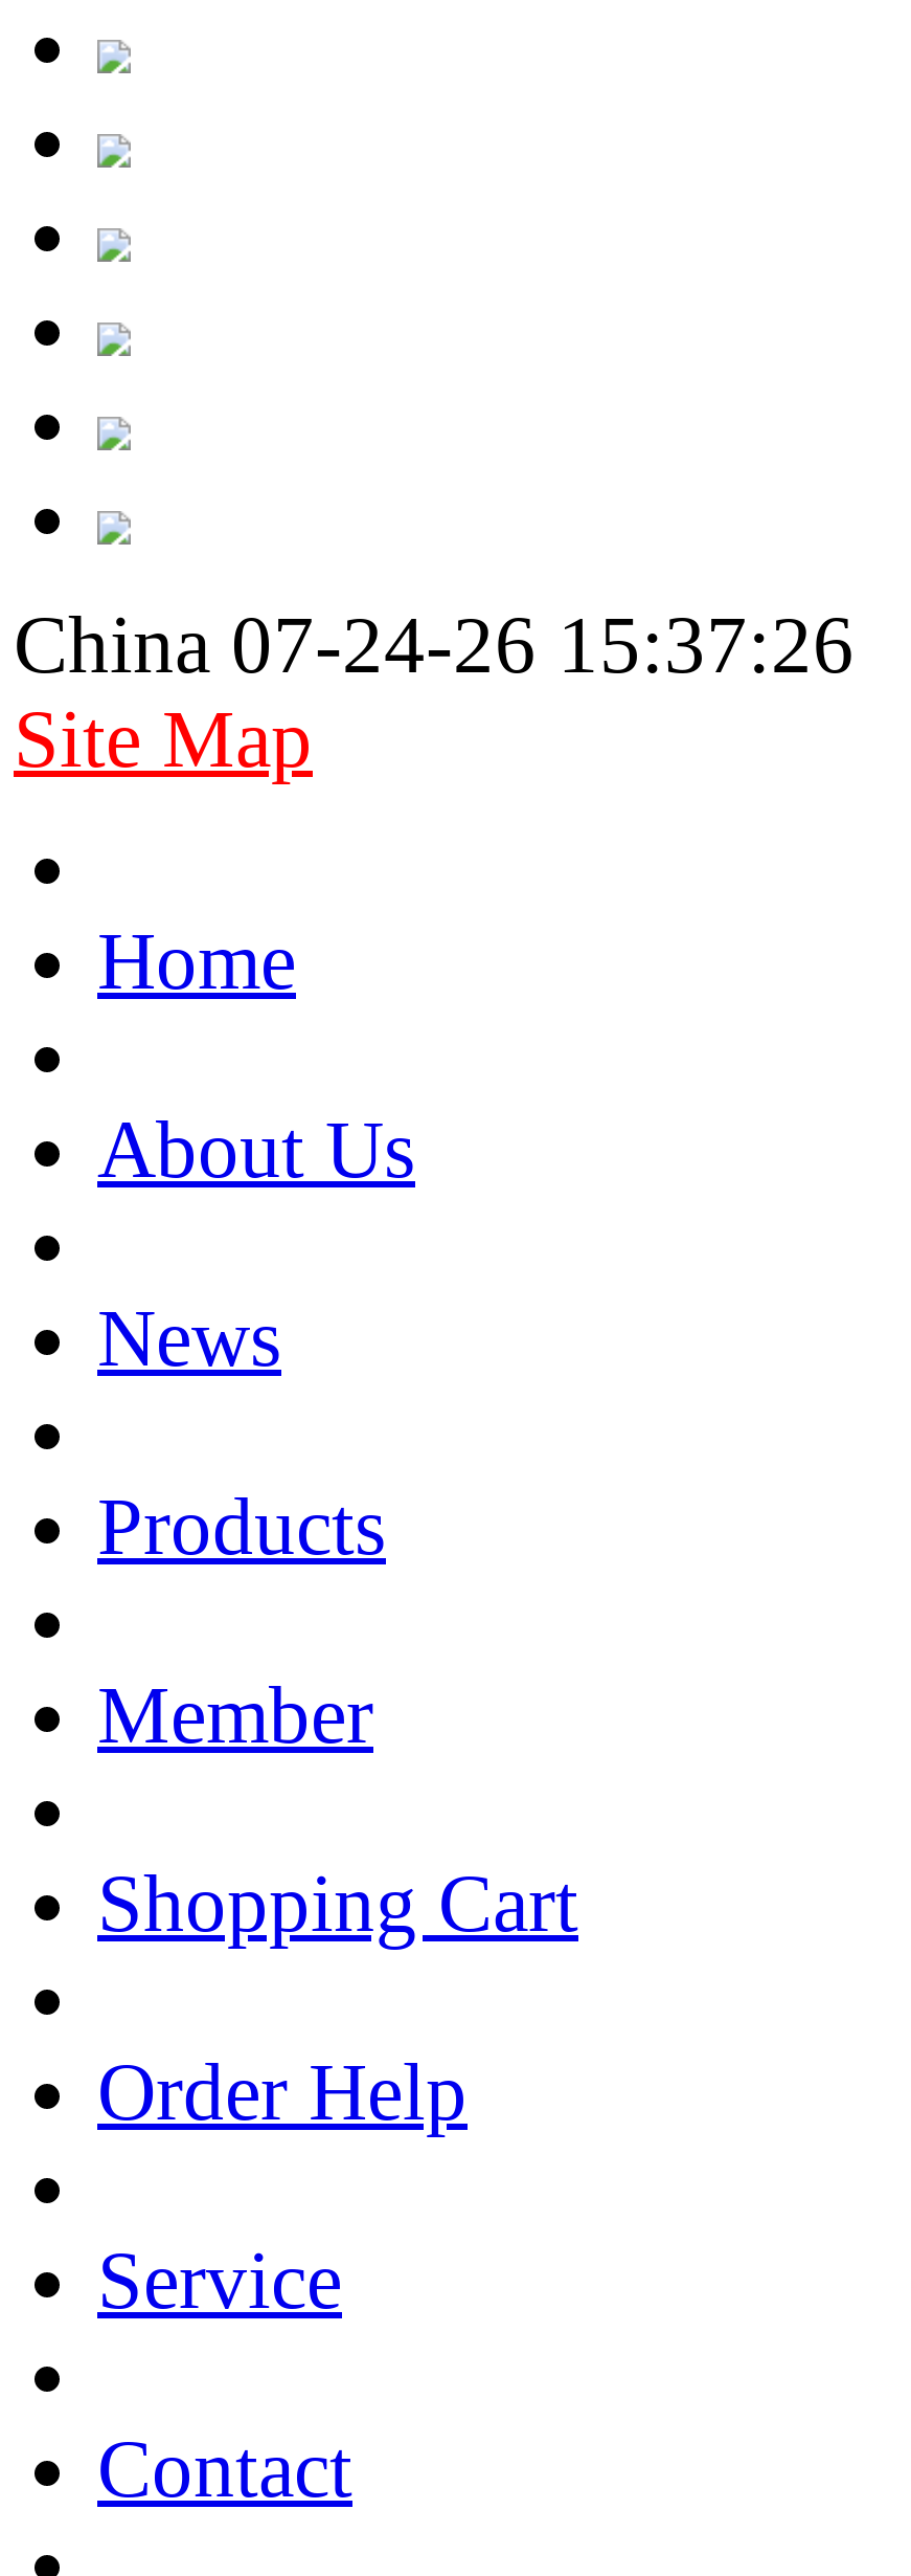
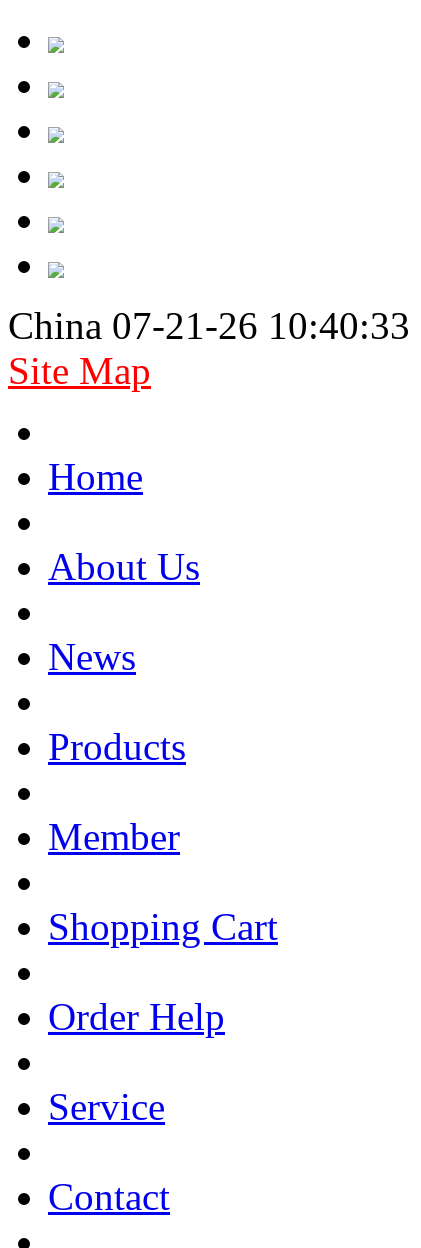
[14,599,855,689] China 07-24-26 15:37:26 -> [8,304,410,347] China 07-21-26 10:40:33

